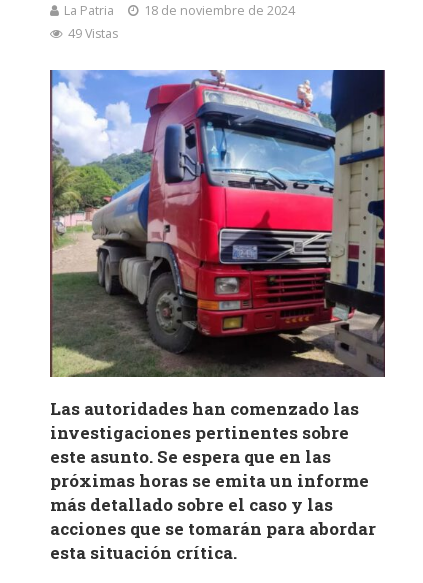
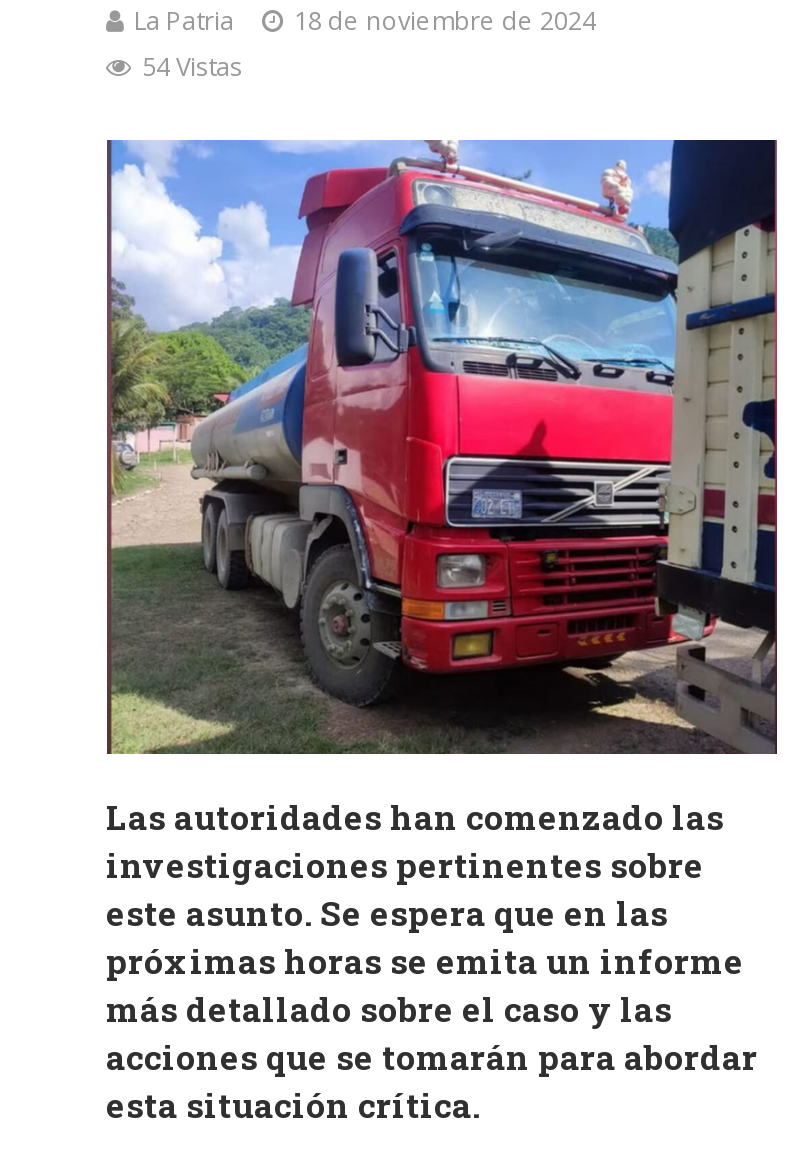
[67,25,117,42] 49 Vistas -> [142,50,242,84] 54 Vistas

